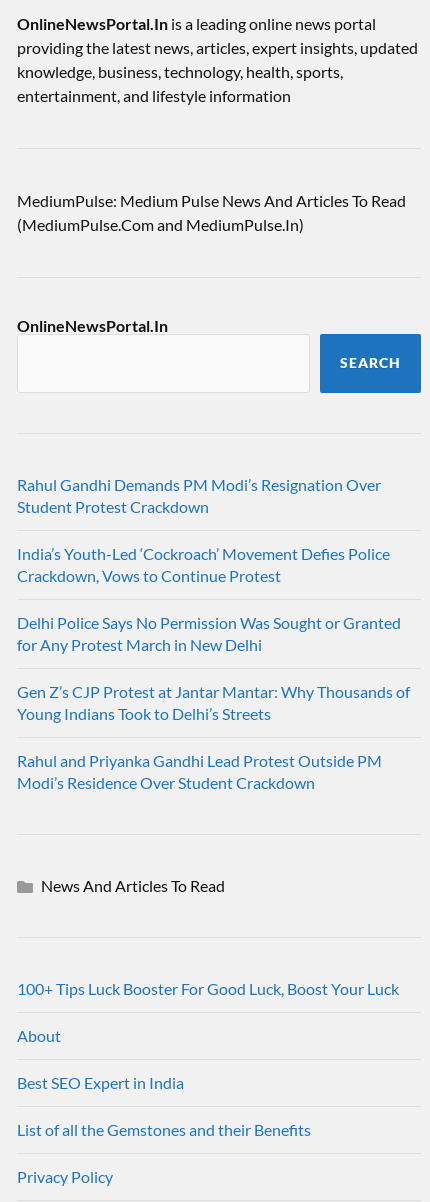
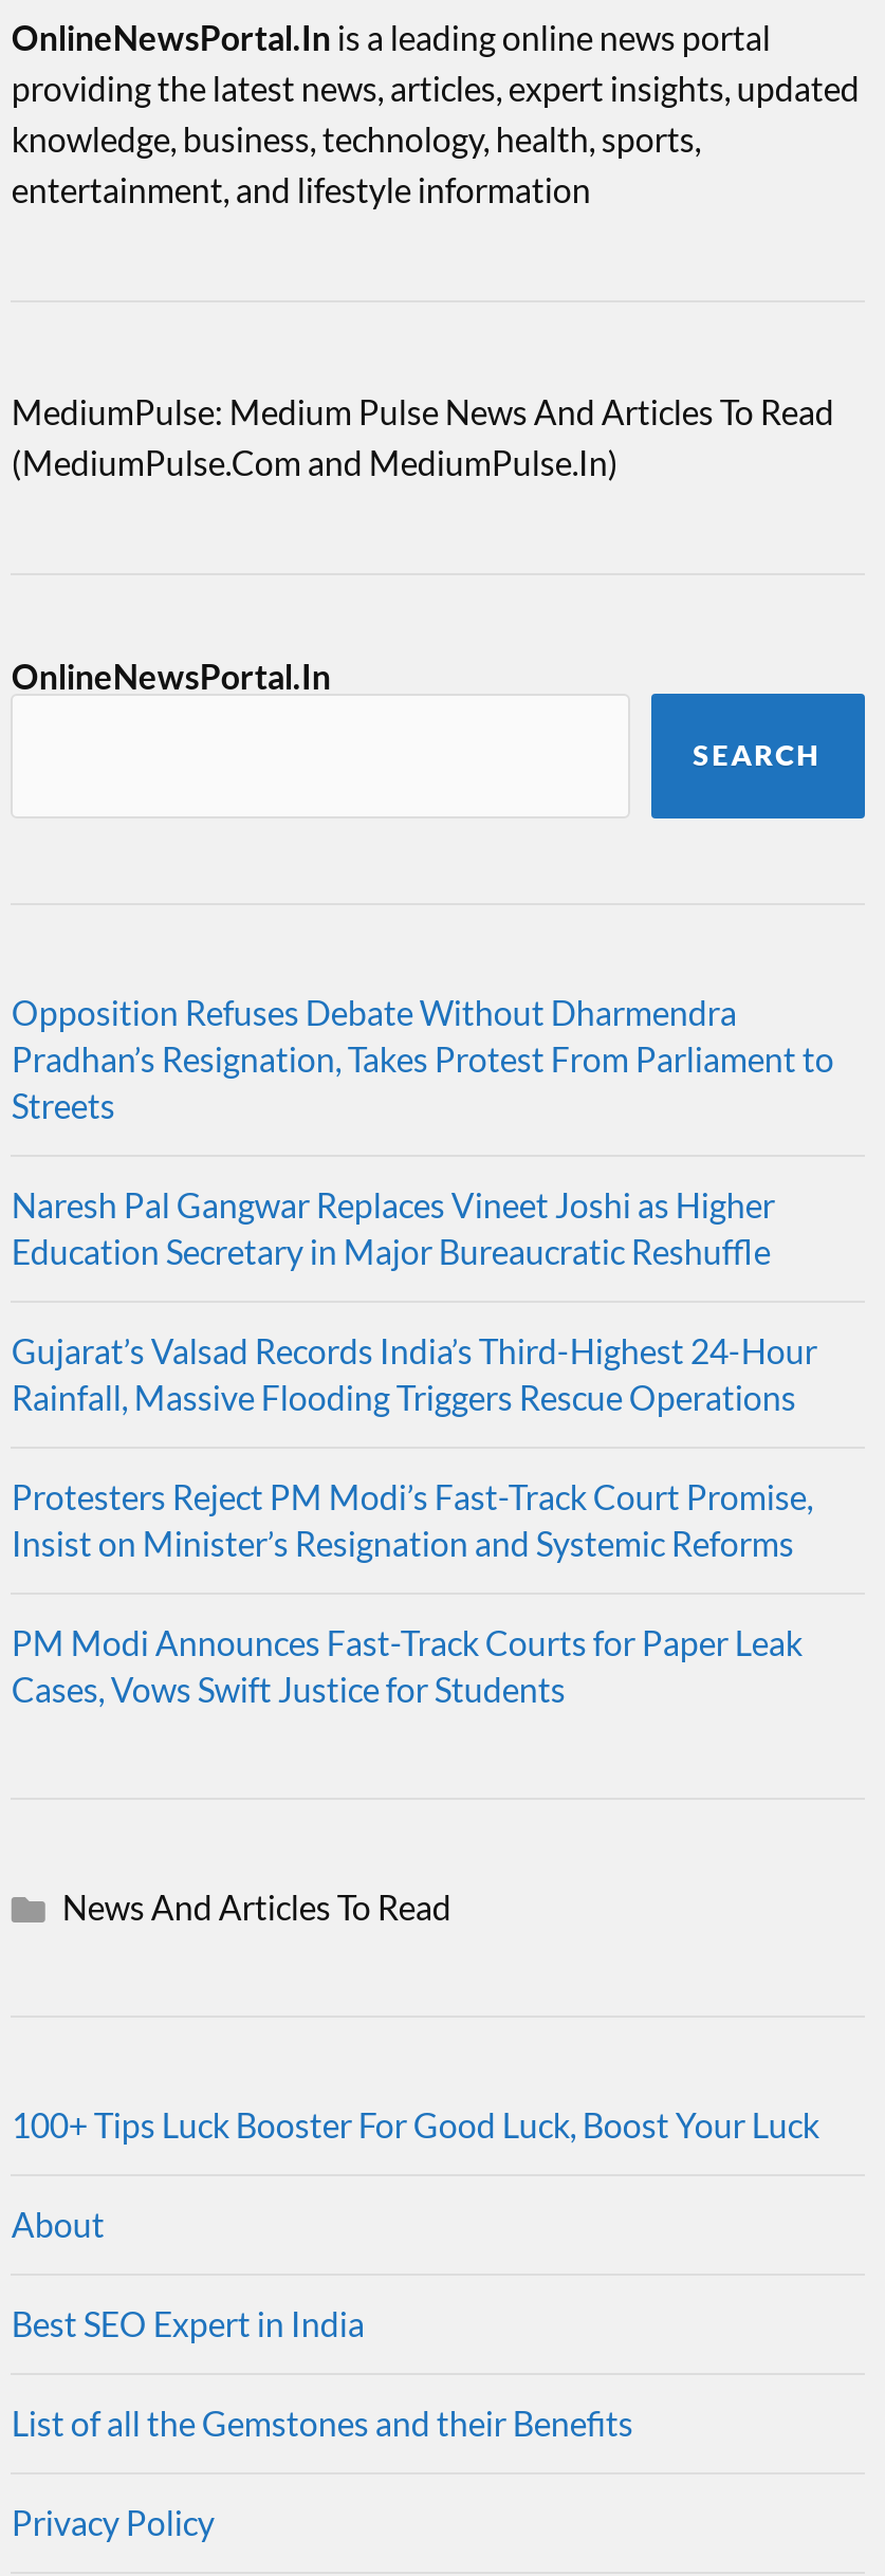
[17,475,381,516] Rahul Gandhi Demands PM Modi’s Resignation Over | Student Protest Crackdown -> [11,992,834,1125] Opposition Refuses Debate Without Dharmendra | Pradhan’s Resignation, Takes Protest From Parliament to | Streets
[17,544,390,585] India’s Youth-Led ‘Cockroach’ Movement Defies Police | Crackdown, Vows to Continue Protest -> [11,1184,775,1271] Naresh Pal Gangwar Replaces Vineet Joshi as Higher | Education Secretary in Major Bureaucratic Reshuffle
[17,613,401,654] Delhi Police Says No Permission Was Sought or Granted | for Any Protest March in New Delhi -> [11,1330,817,1417] Gujarat’s Valsad Records India’s Third-Highest 24-Hour | Rainfall, Massive Flooding Triggers Rescue Operations
[17,682,410,723] Gen Z’s CJP Protest at Jantar Mantar: Why Thousands of | Young Indians Took to Delhi’s Streets -> [11,1476,813,1563] Protesters Reject PM Modi’s Fast-Track Court Promise, | Insist on Minister’s Resignation and Systemic Reforms
[17,751,382,792] Rahul and Priyanka Gandhi Lead Protest Outside PM | Modi’s Residence Over Student Crackdown -> [11,1622,802,1709] PM Modi Announces Fast-Track Courts for Paper Leak | Cases, Vows Swift Justice for Students

